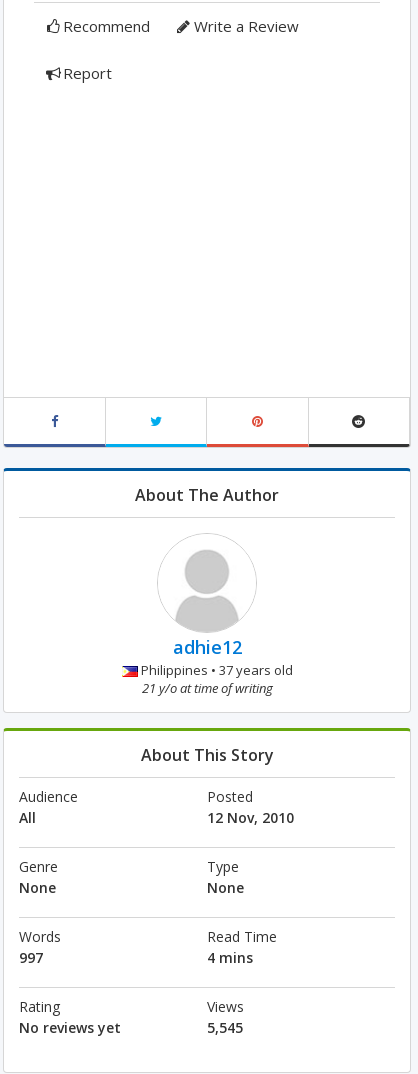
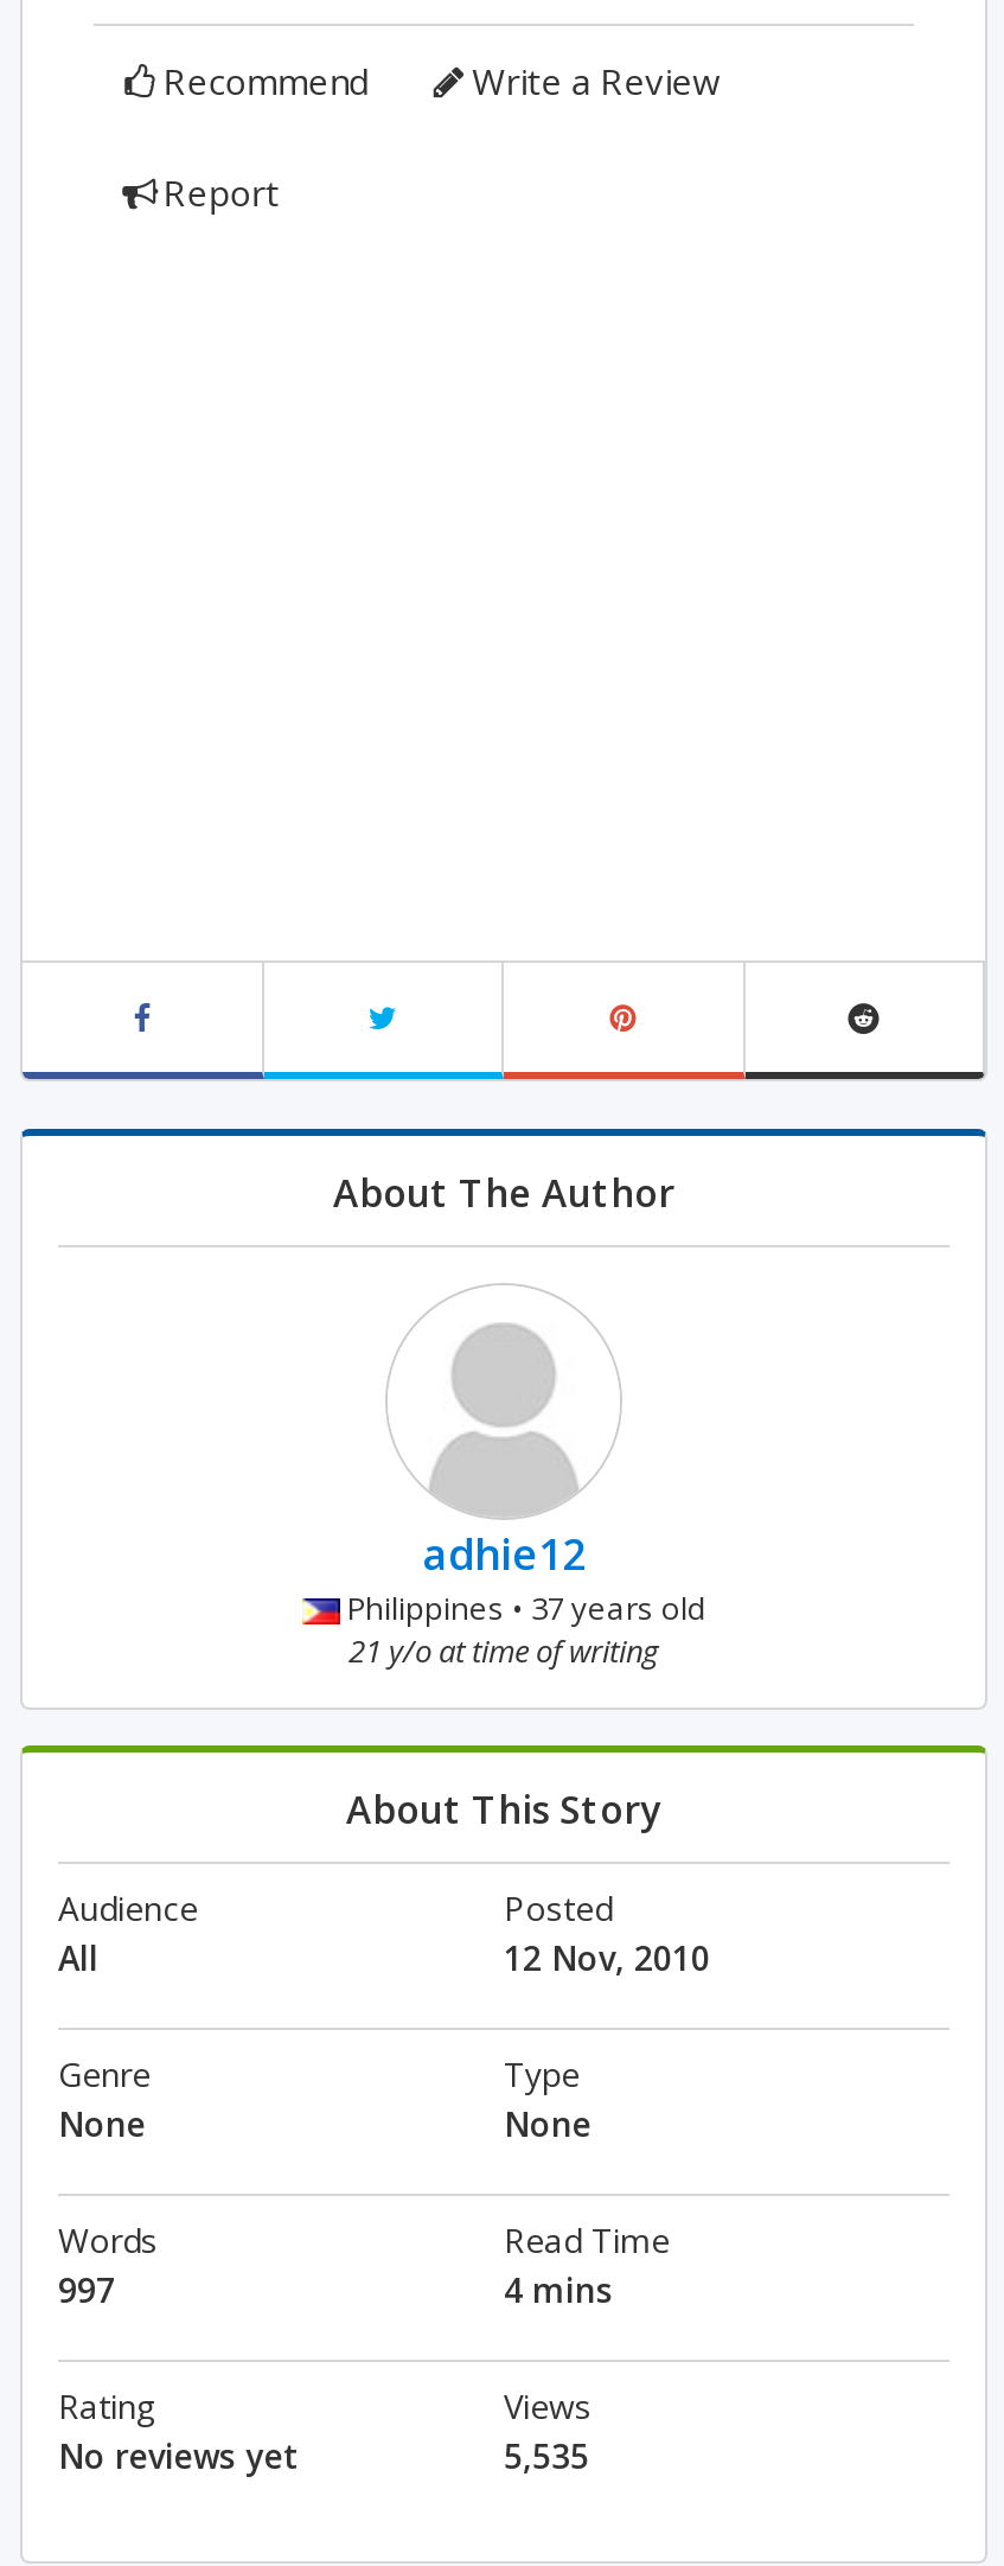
[207,1018,243,1037] 5,545 -> [504,2433,589,2478] 5,535

